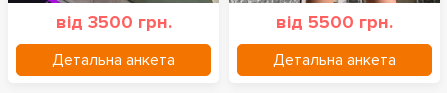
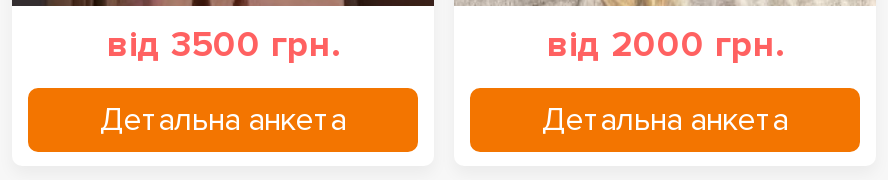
[276,11,393,33] від 5500 грн. -> [547,22,783,66] від 2000 грн.

